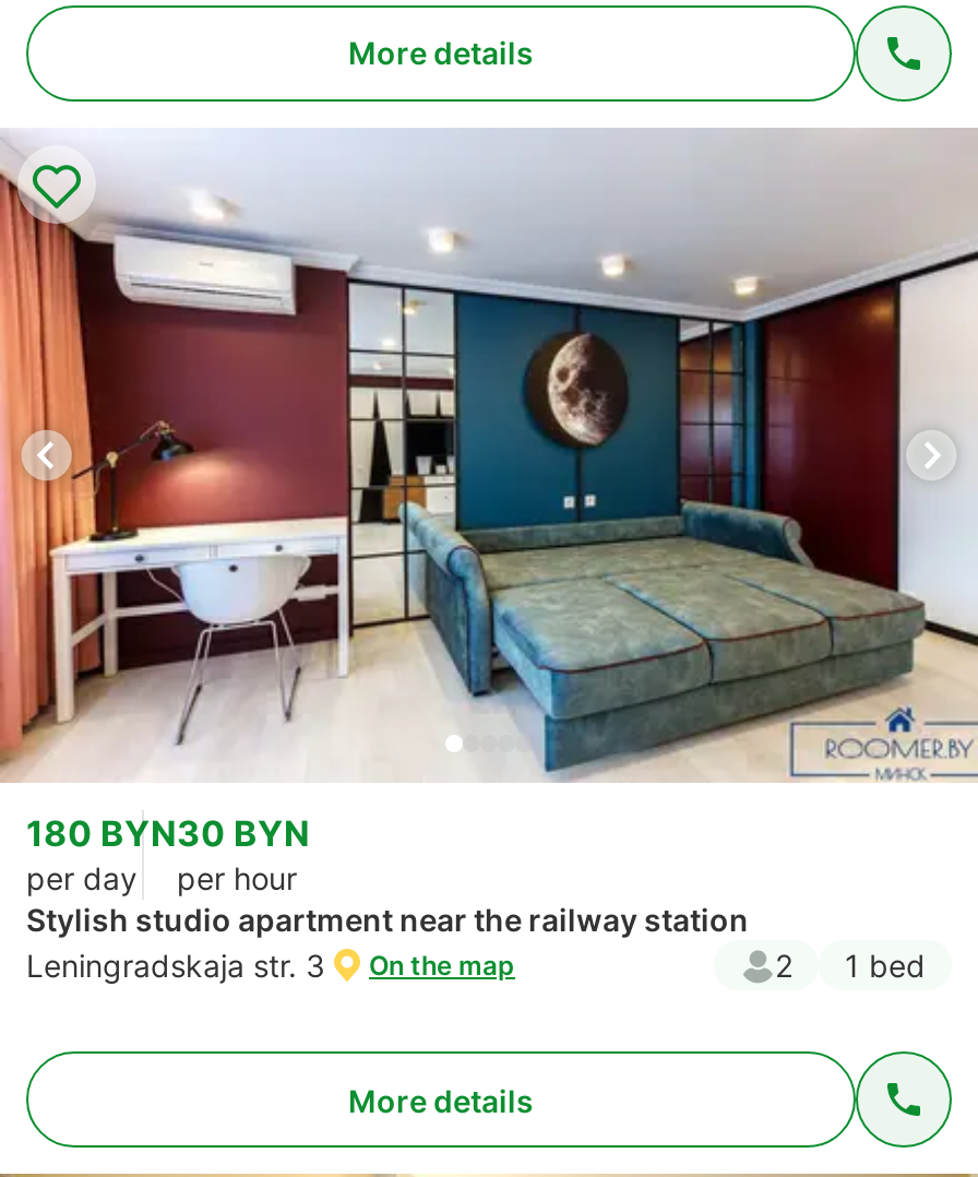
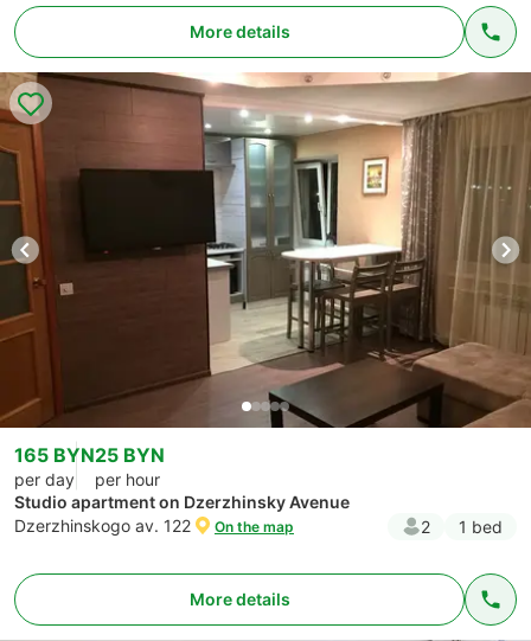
[7,129,971,856] [image] | 180 BYN -> [4,71,527,467] [image] | 165 BYN
[177,812,310,856] 30 BYN -> [95,443,165,467] 25 BYN
[26,902,749,984] Stylish studio apartment near the railway station | Leningradskaja str. 3 -> [14,492,350,536] Studio apartment on Dzerzhinsky Avenue | Dzerzhinskogo av. 122

